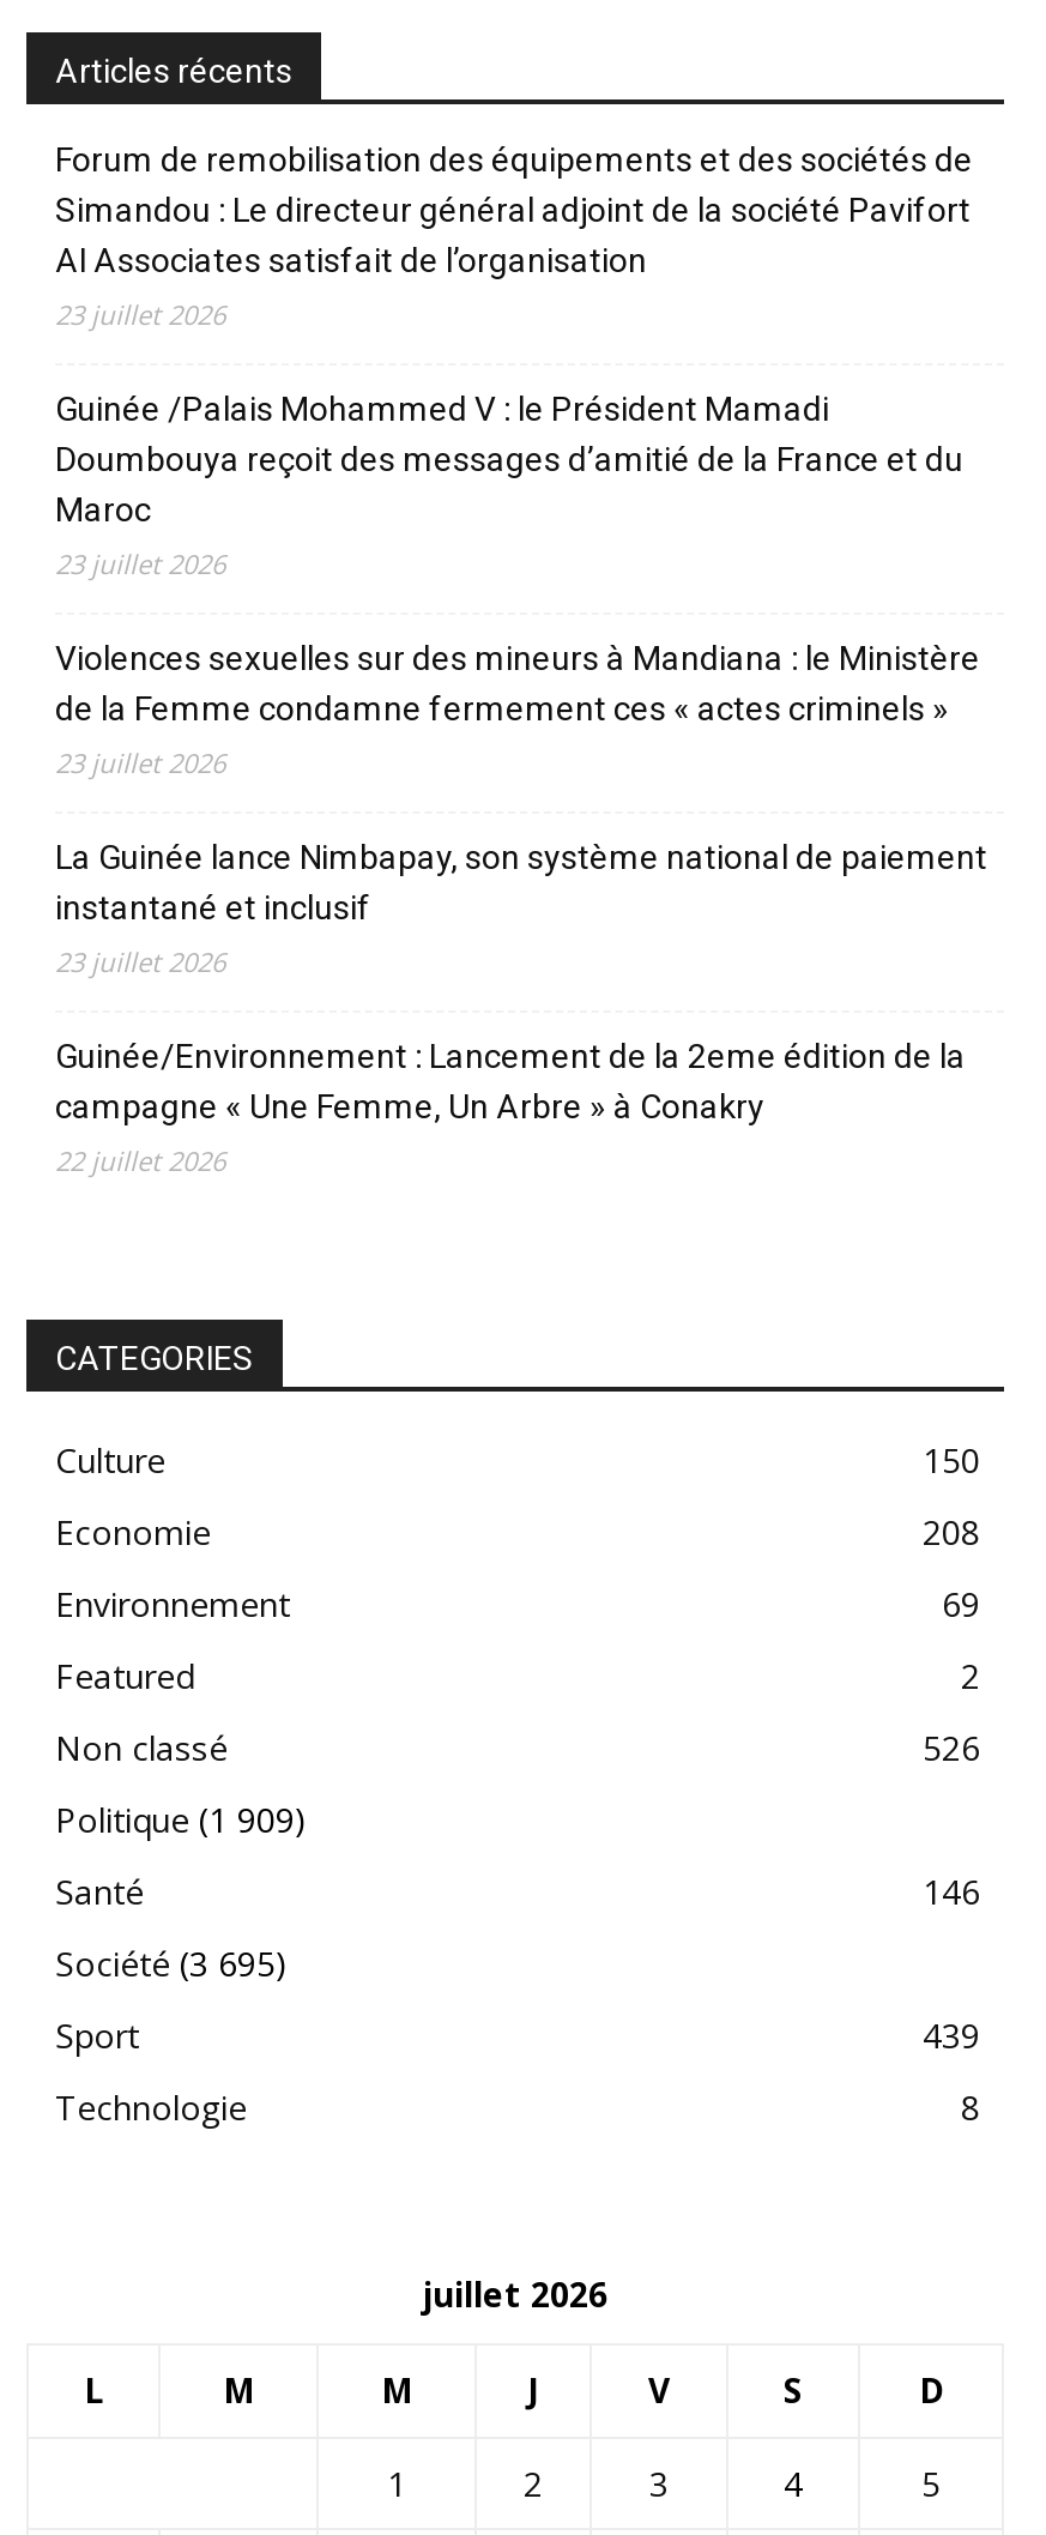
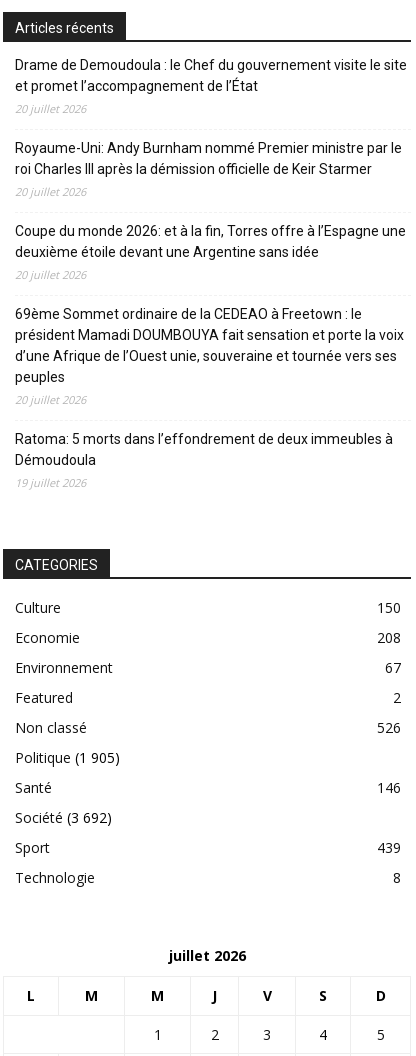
[55,140,973,332] Forum de remobilisation des équipements et des sociétés de | Simandou : Le directeur général adjoint de la société Pavifort | AI Associates satisfait de l’organisation | 23 juillet 2026 -> [15,57,407,116] Drame de Demoudoula : le Chef du gouvernement visite le site | et promet l’accompagnement de l’État | 20 juillet 2026
[55,390,963,581] Guinée /Palais Mohammed V : le Président Mamadi | Doumbouya reçoit des messages d’amitié de la France et du | Maroc | 23 juillet 2026 -> [15,140,402,199] Royaume-Uni: Andy Burnham nommé Premier ministre par le | roi Charles III après la démission officielle de Keir Starmer | 20 juillet 2026
[55,639,980,780] Violences sexuelles sur des mineurs à Mandiana : le Ministère | de la Femme condamne fermement ces « actes criminels » | 23 juillet 2026 -> [15,223,406,282] Coupe du monde 2026: et à la fin, Torres offre à l’Espagne une | deuxième étoile devant une Argentine sans idée | 20 juillet 2026
[55,838,987,979] La Guinée lance Nimbapay, son système national de paiement | instantané et inclusif | 23 juillet 2026 -> [15,306,404,407] 69ème Sommet ordinaire de la CEDEAO à Freetown : le | président Mamadi DOUMBOUYA fait sensation et porte la voix | d’une Afrique de l’Ouest unie, souveraine et tournée vers ses | peuples | 20 juillet 2026
[55,1037,966,1178] Guinée/Environnement : Lancement de la 2eme édition de la | campagne « Une Femme, Un Arbre » à Conakry | 22 juillet 2026 -> [15,431,393,490] Ratoma: 5 morts dans l’effondrement de deux immeubles à | Démoudoula | 19 juillet 2026
[942,1581,980,1626] 69 -> [385,658,401,677] 67
[55,1797,307,1842] Politique (1 909) -> [15,748,120,767] Politique (1 905)
[55,1941,288,1986] Société (3 695) -> [15,808,112,827] Société (3 692)

